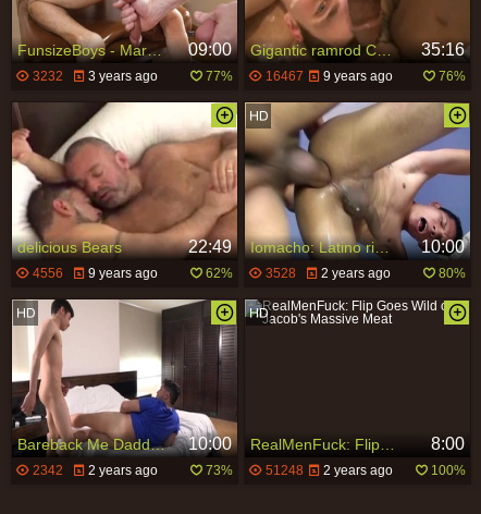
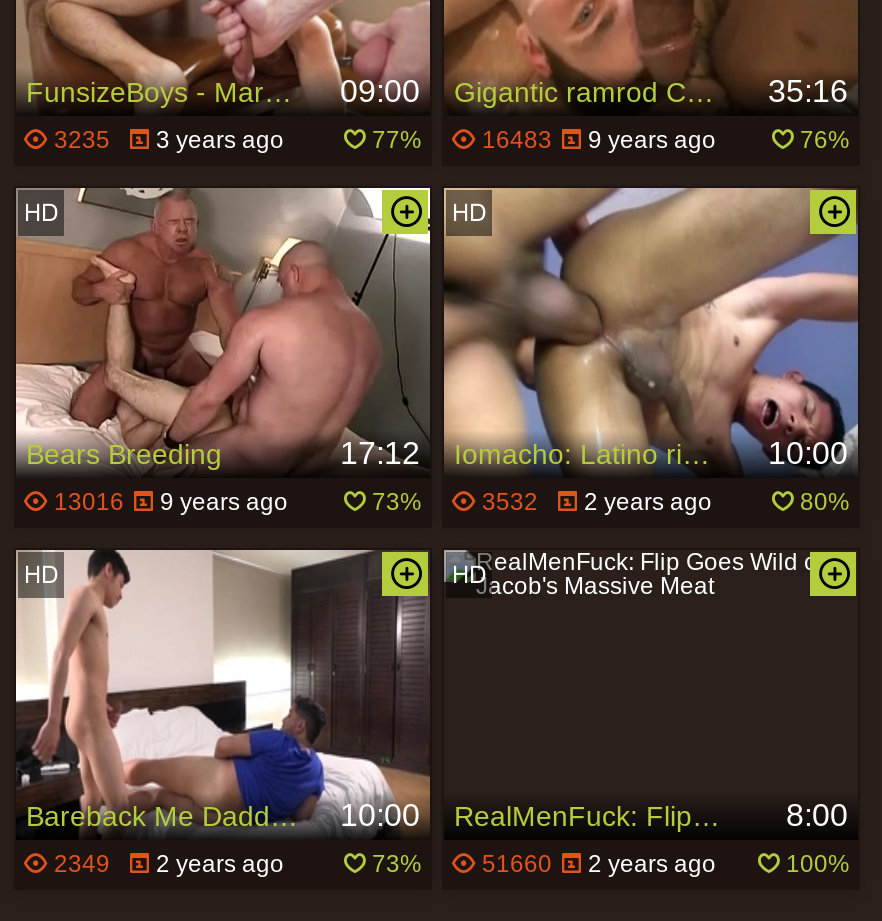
[29,68,158,84] 3232 3 years ago -> [48,126,284,154] 3235 3 years ago
[206,68,393,84] 77% 16467 9 years ago -> [372,126,716,154] 77% 16483 9 years ago
[11,102,237,256] [image] | delicious Bears | 22:49 -> [14,186,430,470] [image] | Bears Breeding | 17:12
[29,265,158,281] 4556 9 years ago -> [48,487,288,515] 13016 9 years ago
[206,265,233,281] 62% -> [372,487,422,515] 73%
[262,265,296,281] 3528 -> [476,487,538,515] 3532
[29,462,158,478] 2342 2 years ago -> [48,849,284,877] 2349 2 years ago
[206,462,393,478] 73% 51248 2 years ago -> [372,849,716,877] 73% 51660 2 years ago

